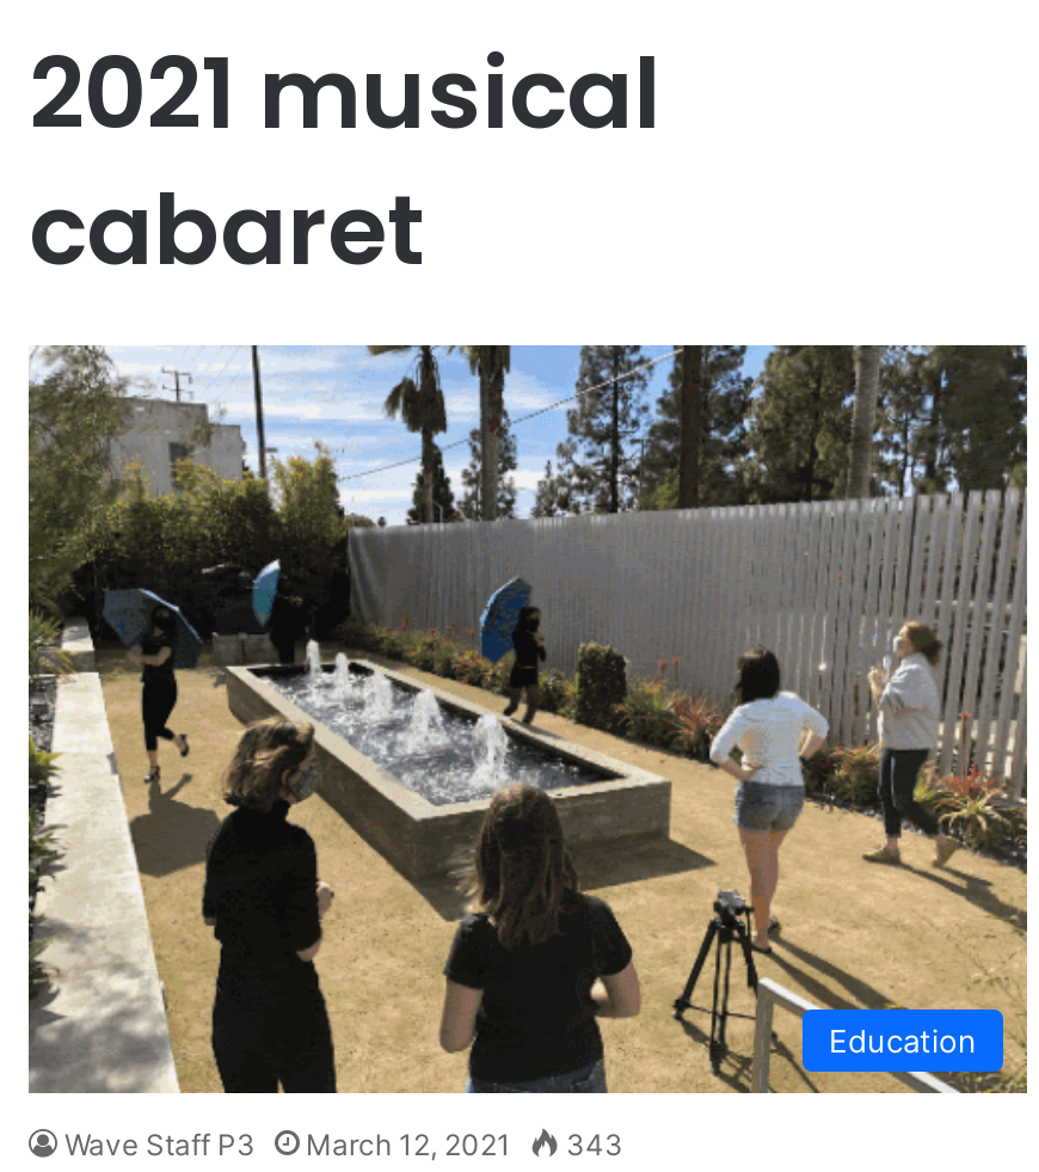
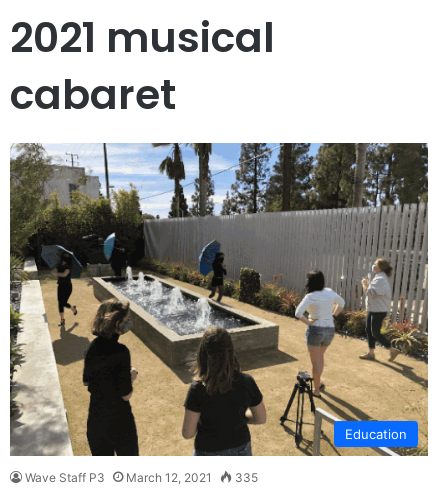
[64,1126,623,1162] Wave Staff P3 March 12, 2021 343 -> [25,470,258,485] Wave Staff P3 March 12, 2021 335

